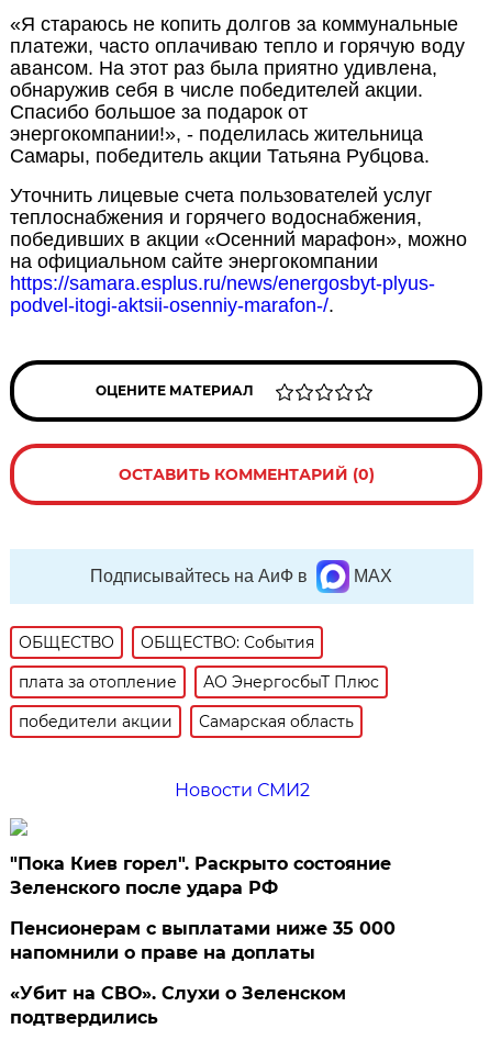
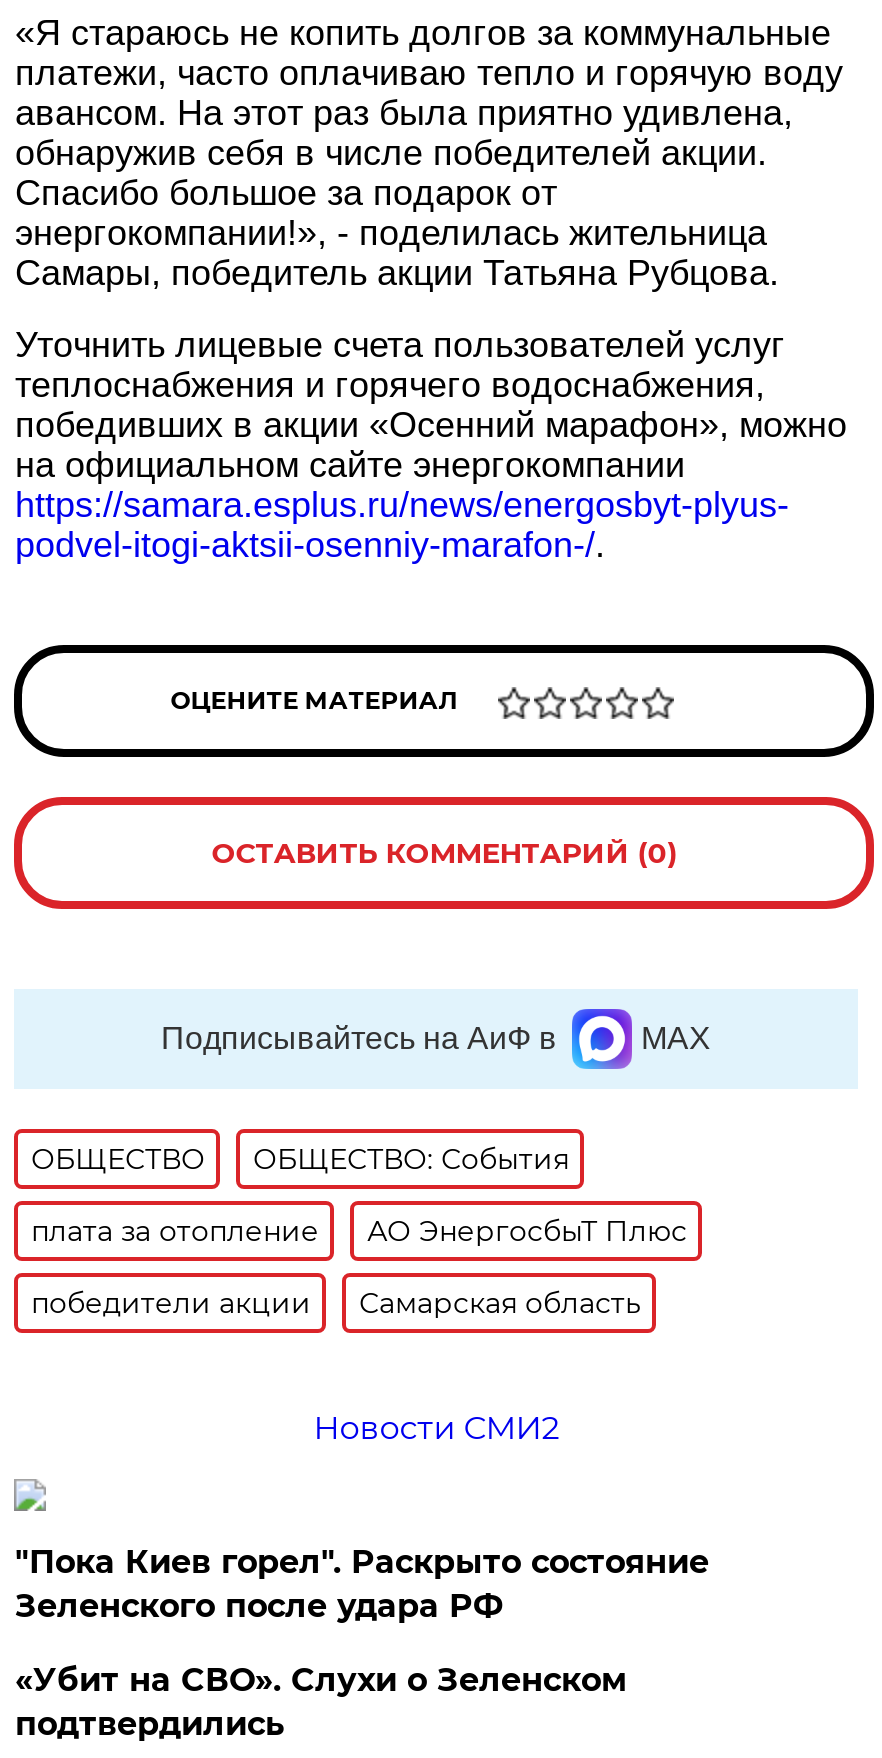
[10,918,396,963] Пенсионерам с выплатами ниже 35 000 | напомнили о праве на доплаты -> none

